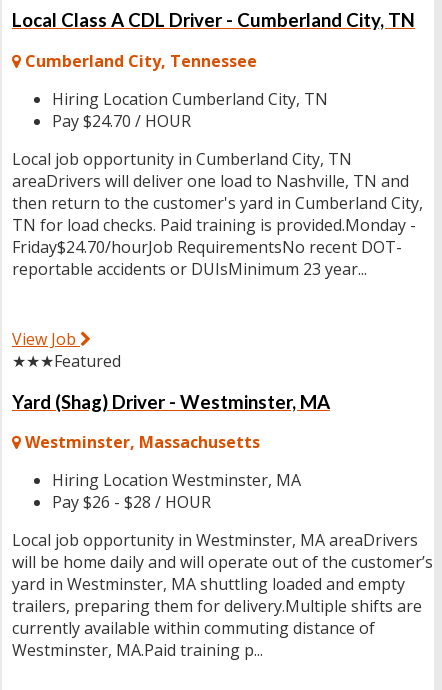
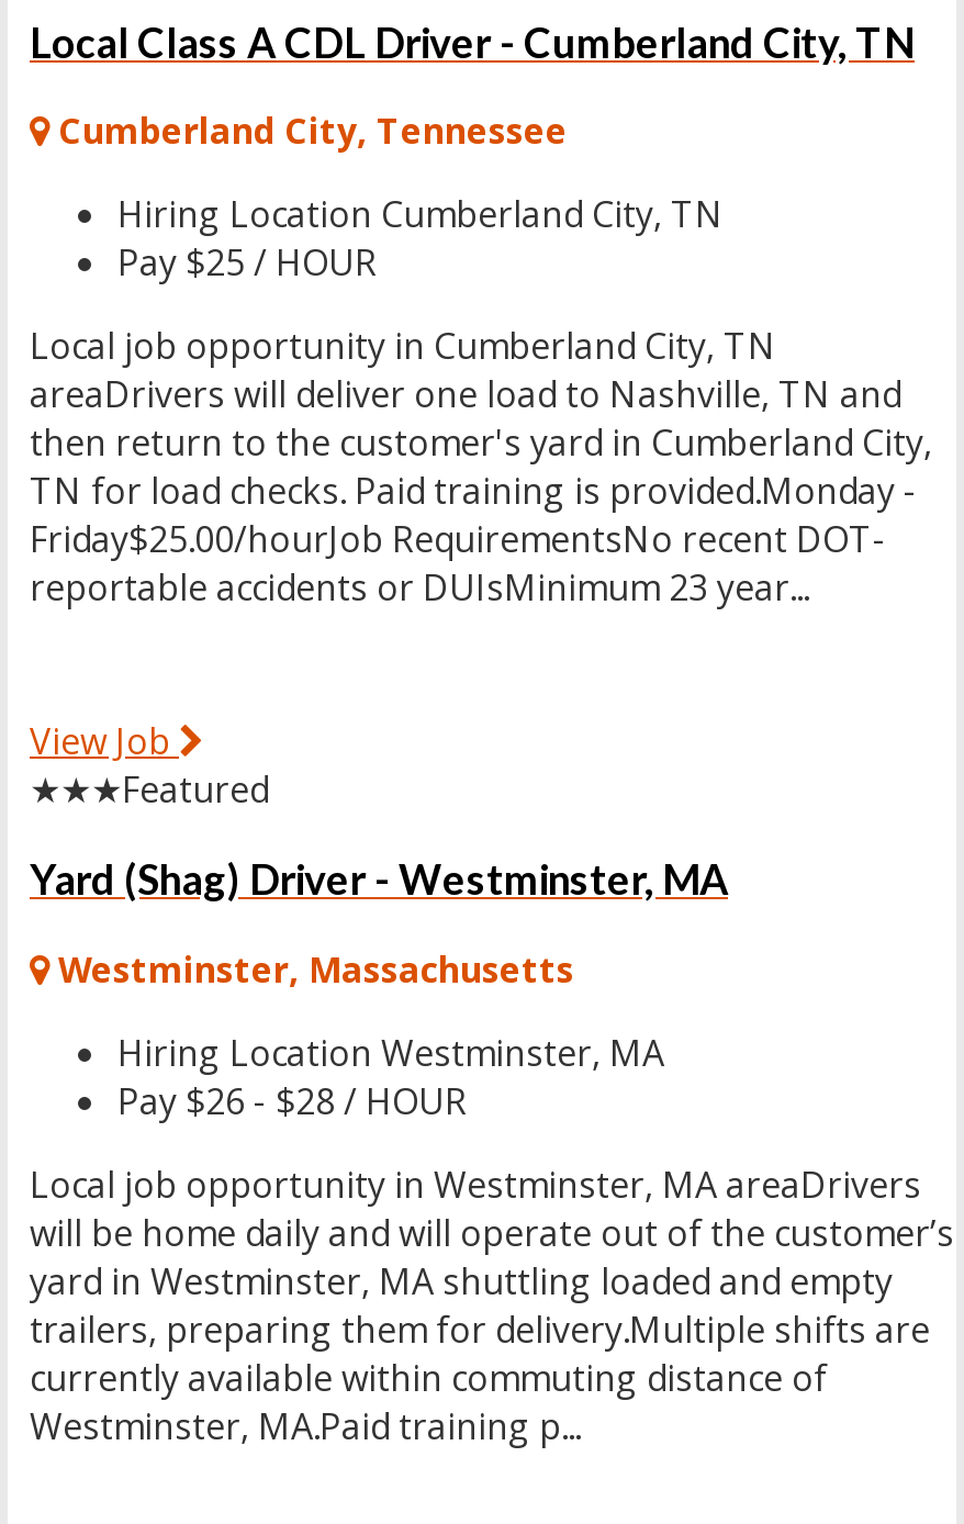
[52,110,191,132] Pay $24.70 / HOUR -> [117,239,377,288] Pay $25 / HOUR
[12,236,402,258] Friday$24.70/hourJob RequirementsNo recent DOT- -> [30,516,886,564] Friday$25.00/hourJob RequirementsNo recent DOT-

